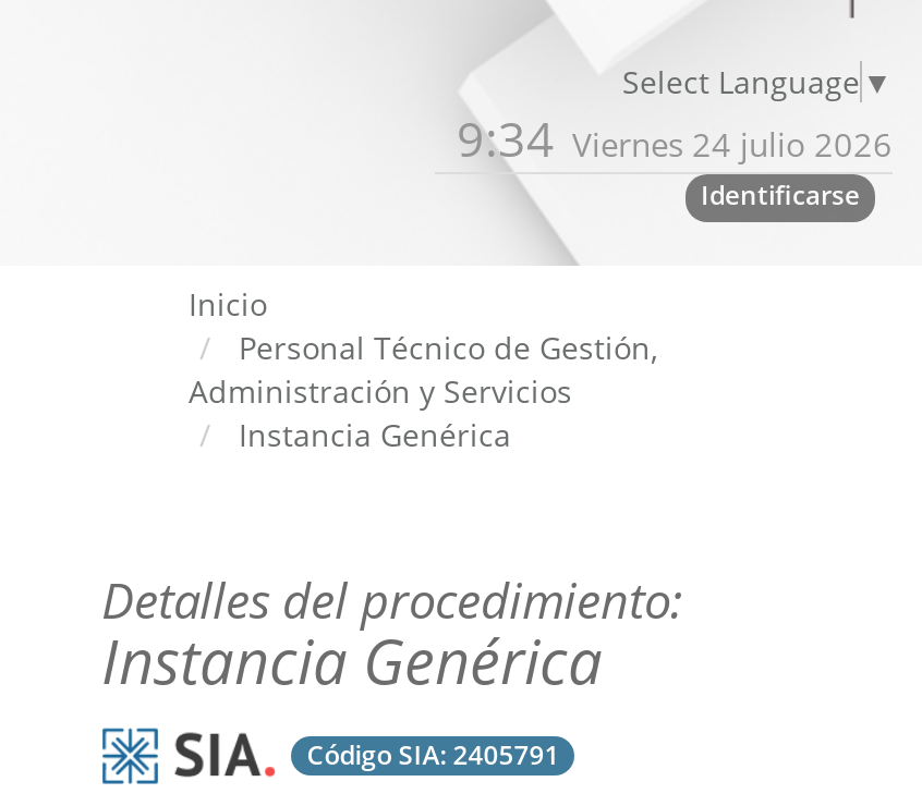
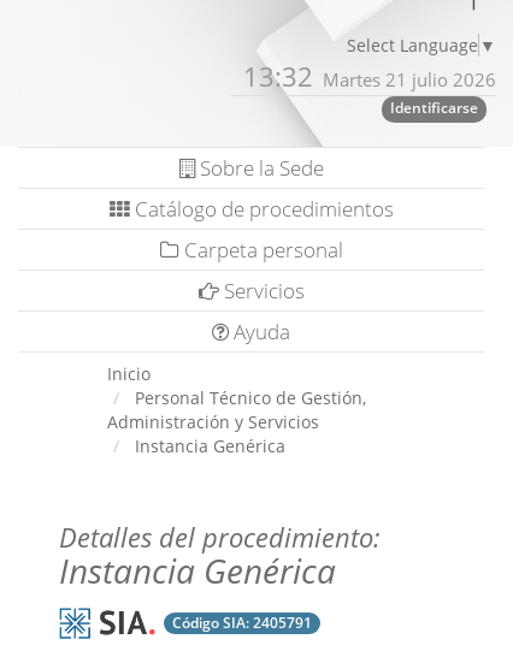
[457,104,893,170] 9:34 Viernes 24 julio 2026 -> [243,58,496,94] 13:32 Martes 21 julio 2026
none -> [129,154,393,345] Sobre la Sede | Catálogo de procedimientos | Carpeta personal | Servicios | Ayuda

